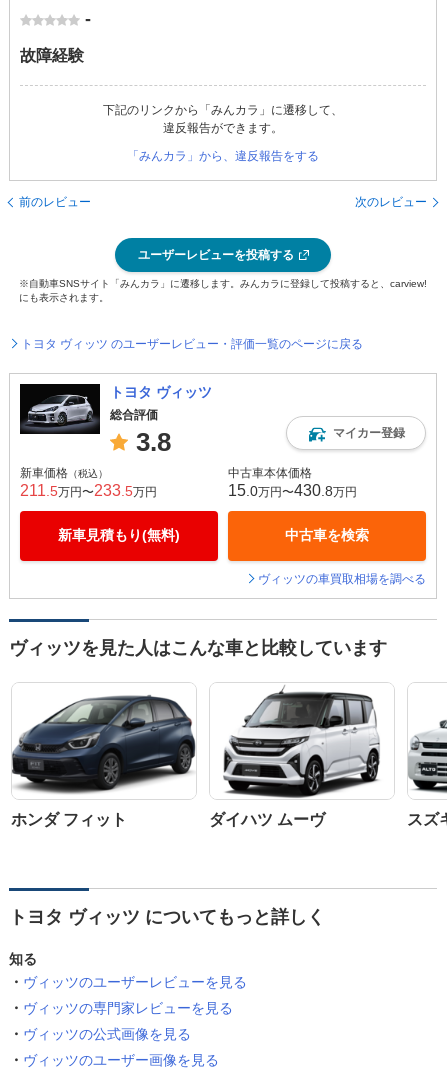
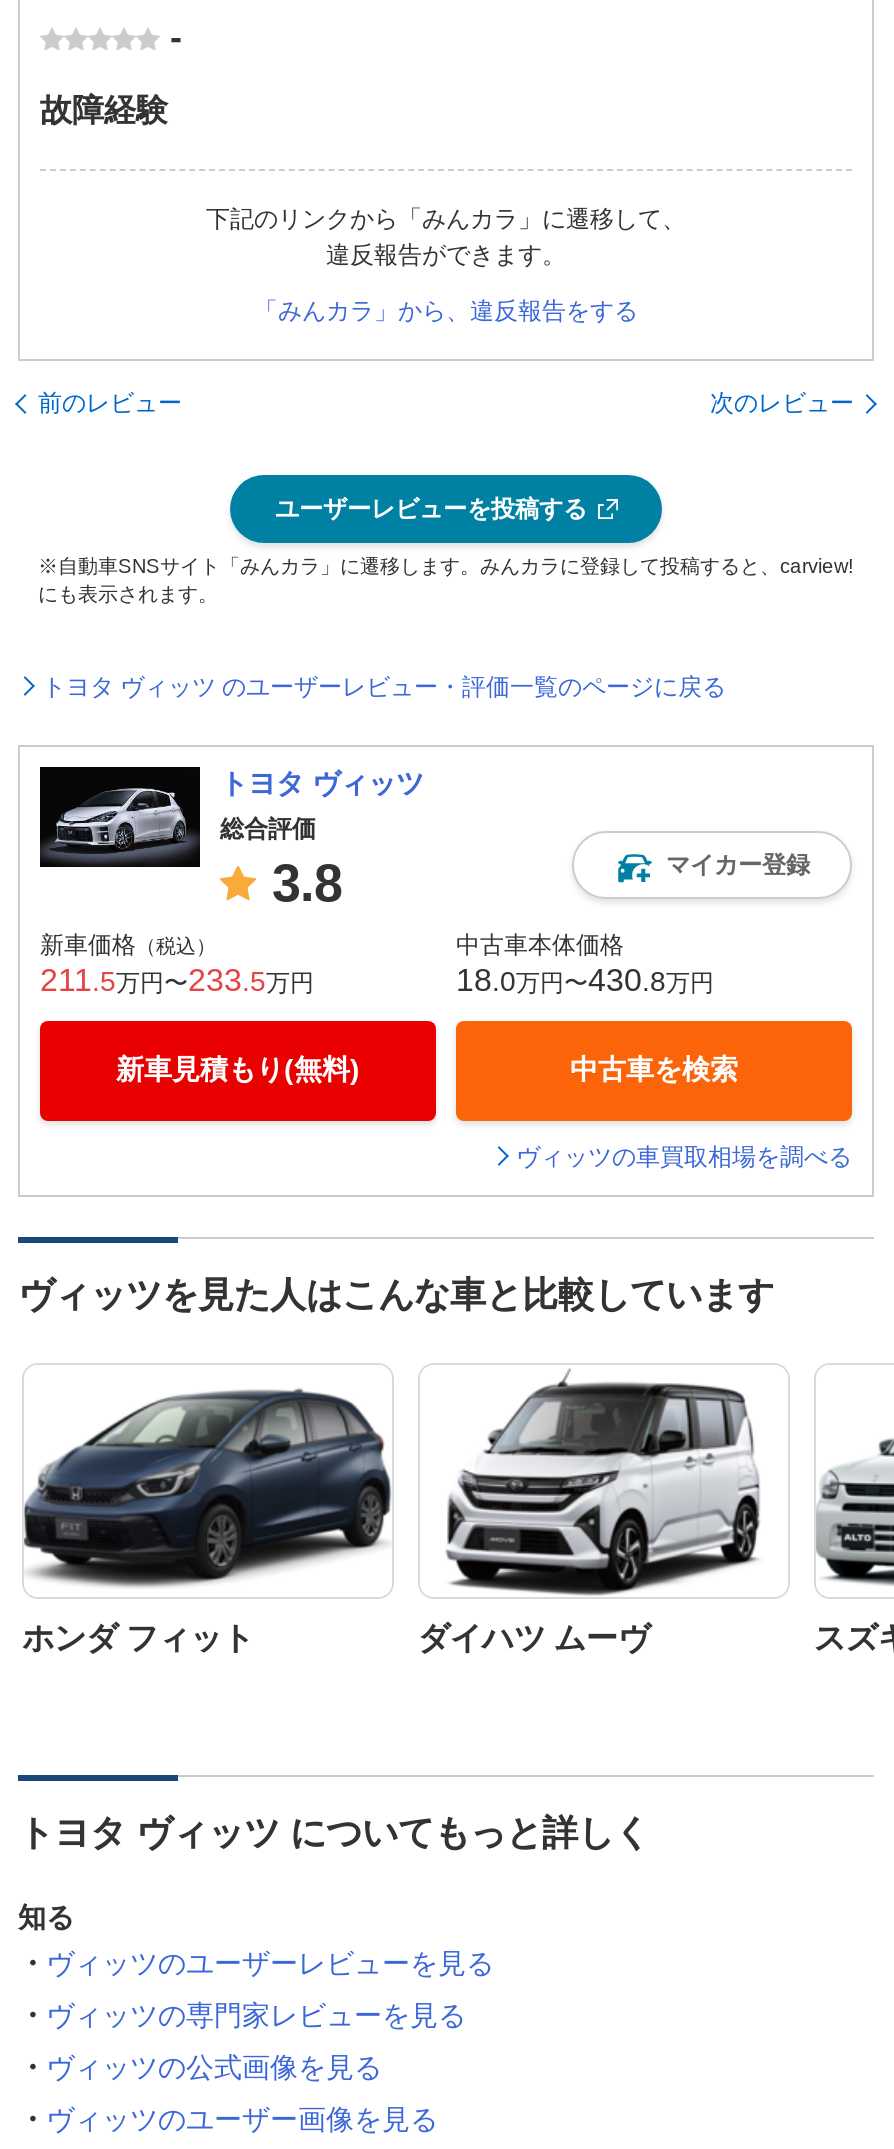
[228,482,357,499] 15.0万円〜430.8万円 -> [456,963,714,997] 18.0万円〜430.8万円

